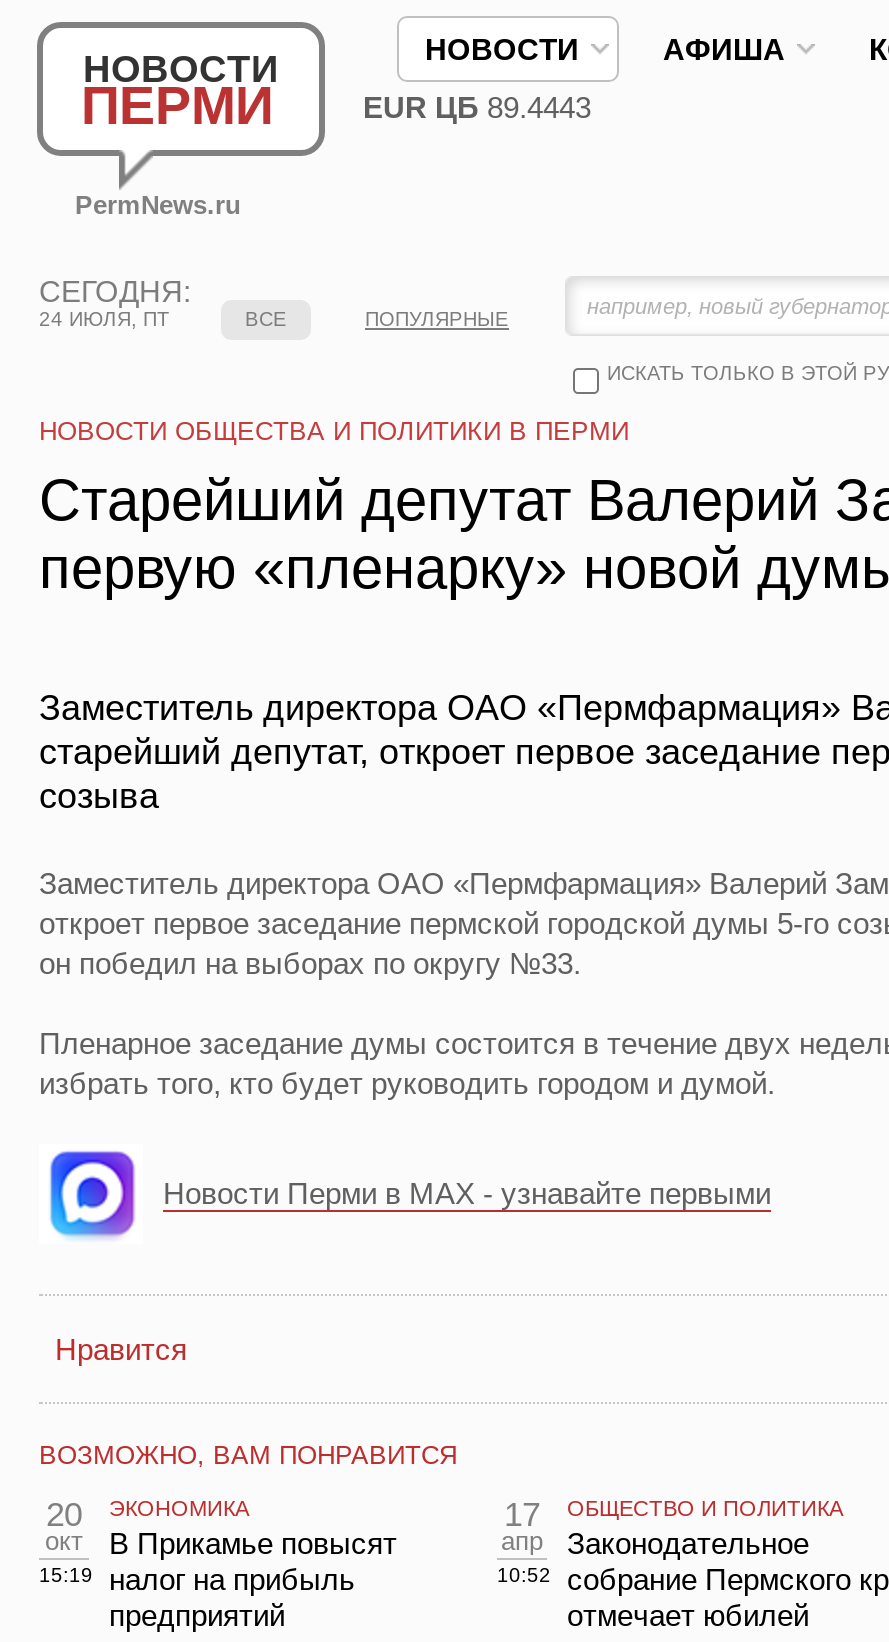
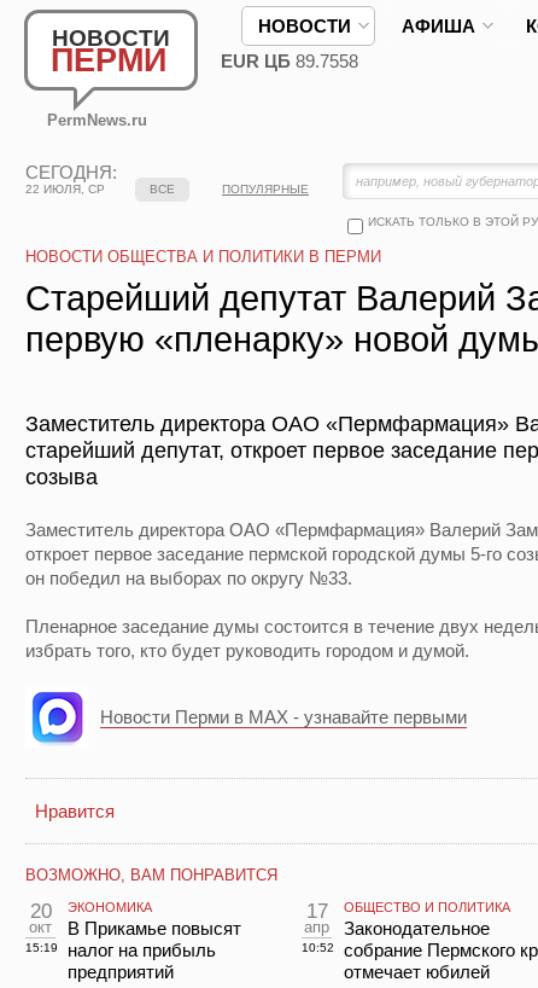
[363,90,591,124] EUR ЦБ 89.4443 -> [221,51,358,71] EUR ЦБ 89.7558
[39,308,169,330] 24 ИЮЛЯ, ПТ -> [25,182,105,196] 22 ИЮЛЯ, СР

